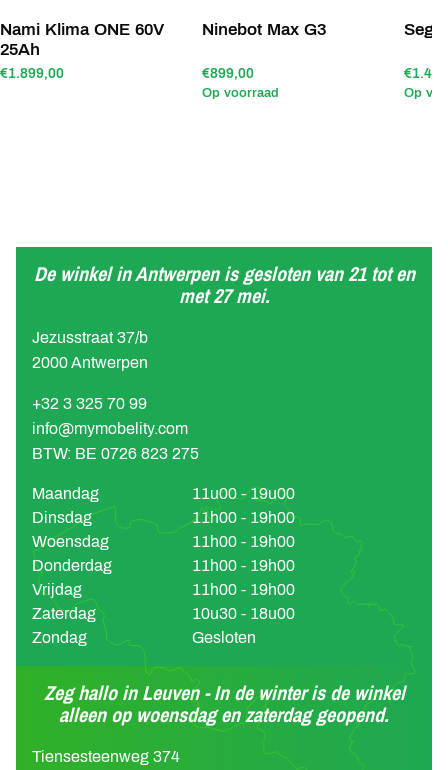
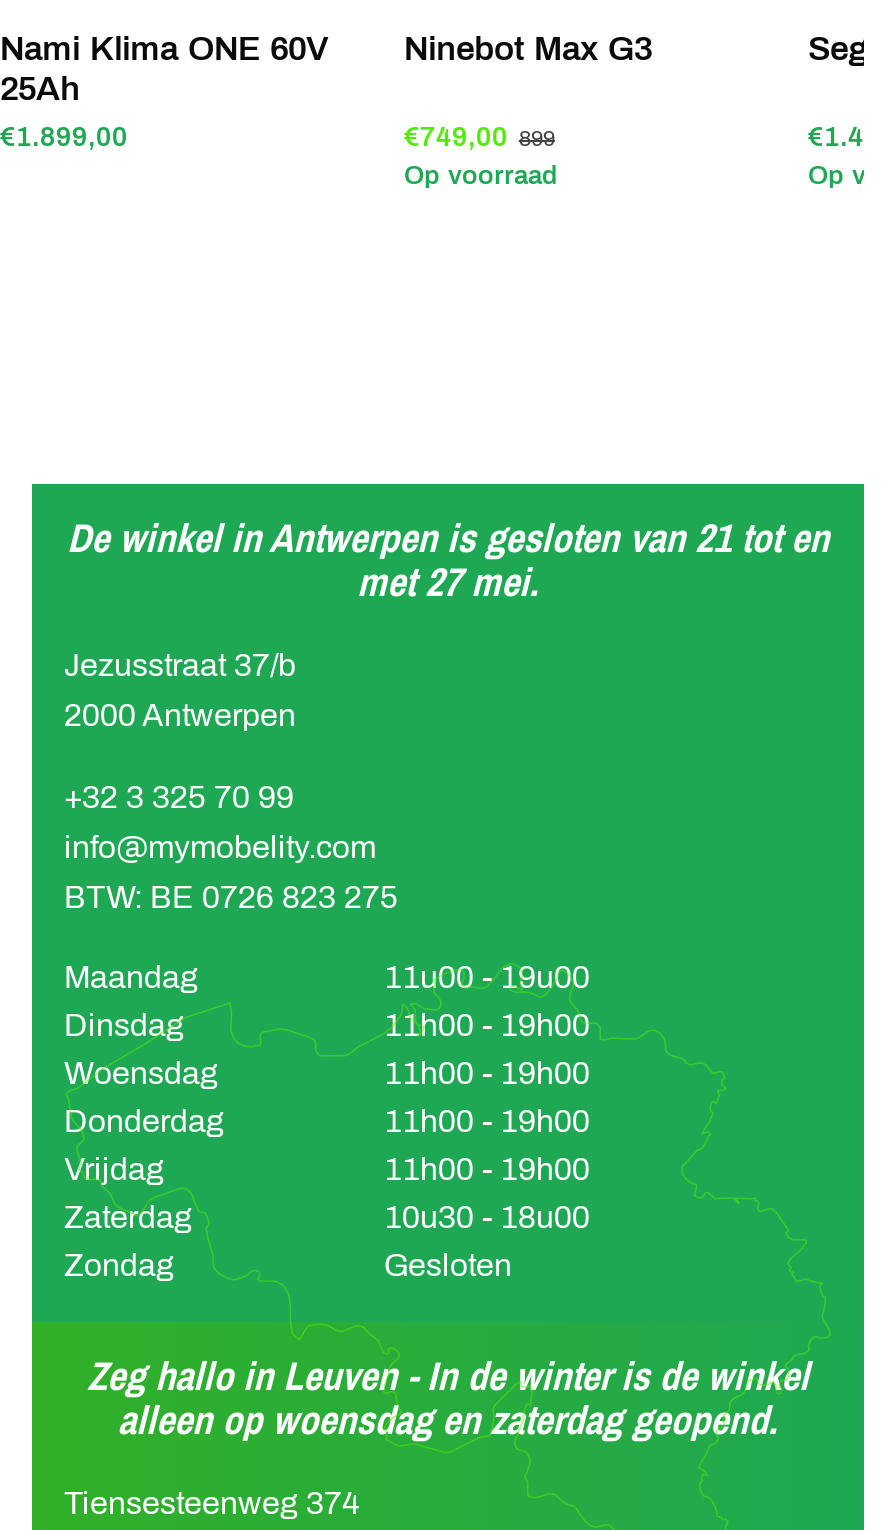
[202,66,254,81] €899,00 -> [404,123,555,153] €749,00 899

